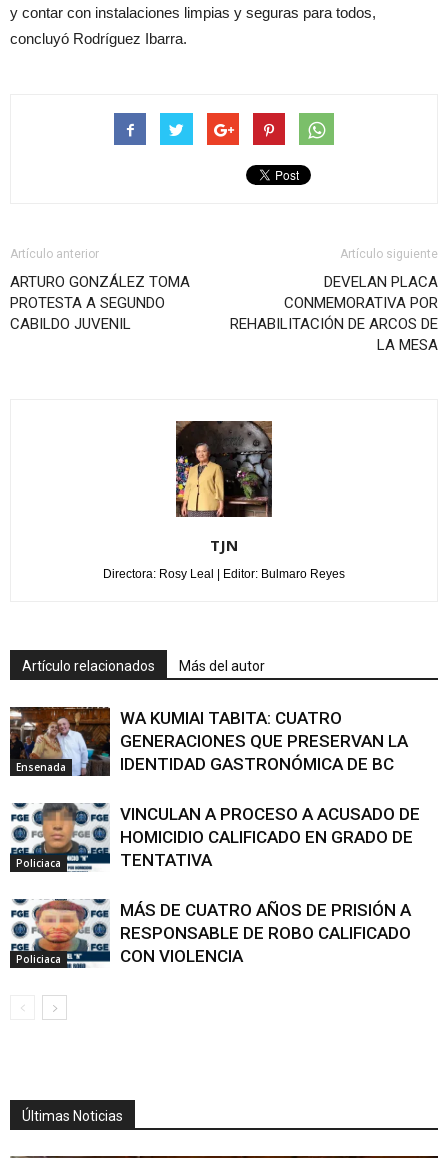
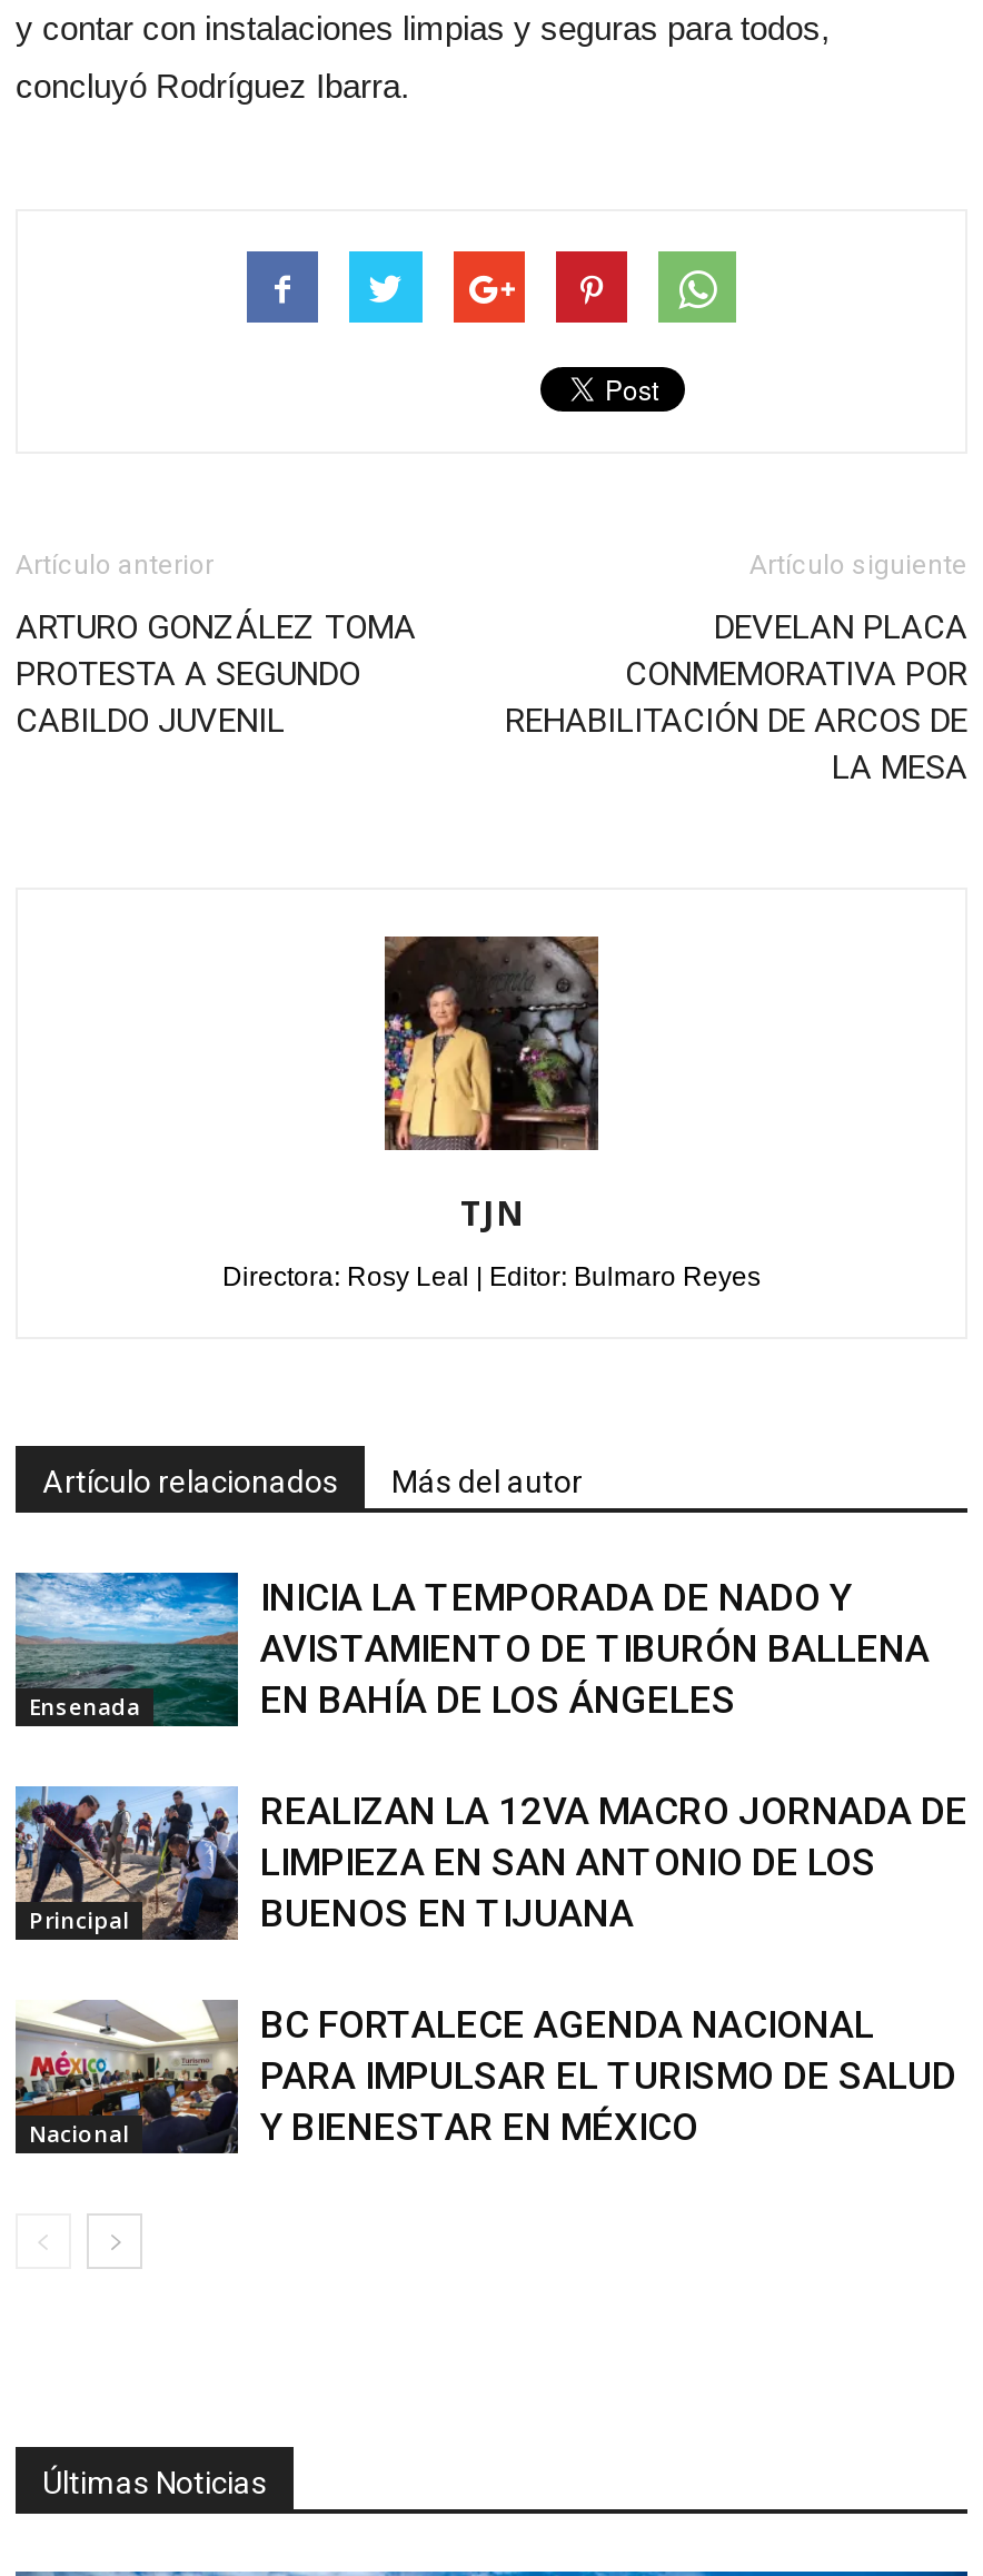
[9,706,408,777] [image] | WA KUMIAI TABITA: CUATRO | GENERACIONES QUE PRESERVAN LA | IDENTIDAD GASTRONÓMICA DE BC -> [13,1571,930,1728] [image] | INICIA LA TEMPORADA DE NADO Y | AVISTAMIENTO DE TIBURÓN BALLENA | EN BAHÍA DE LOS ÁNGELES
[10,802,106,872] [image] | Policiaca -> [13,1784,229,1942] [image] | Principal
[120,804,420,870] VINCULAN A PROCESO A ACUSADO DE | HOMICIDIO CALIFICADO EN GRADO DE | TENTATIVA -> [260,1789,967,1936] REALIZAN LA 12VA MACRO JORNADA DE | LIMPIEZA EN SAN ANTONIO DE LOS | BUENOS EN TIJUANA
[10,898,106,968] [image] | Policiaca -> [13,2000,229,2156] [image] | Nacional
[120,900,411,966] MÁS DE CUATRO AÑOS DE PRISIÓN A | RESPONSABLE DE ROBO CALIFICADO | CON VIOLENCIA -> [260,2003,956,2150] BC FORTALECE AGENDA NACIONAL | PARA IMPULSAR EL TURISMO DE SALUD | Y BIENESTAR EN MÉXICO

